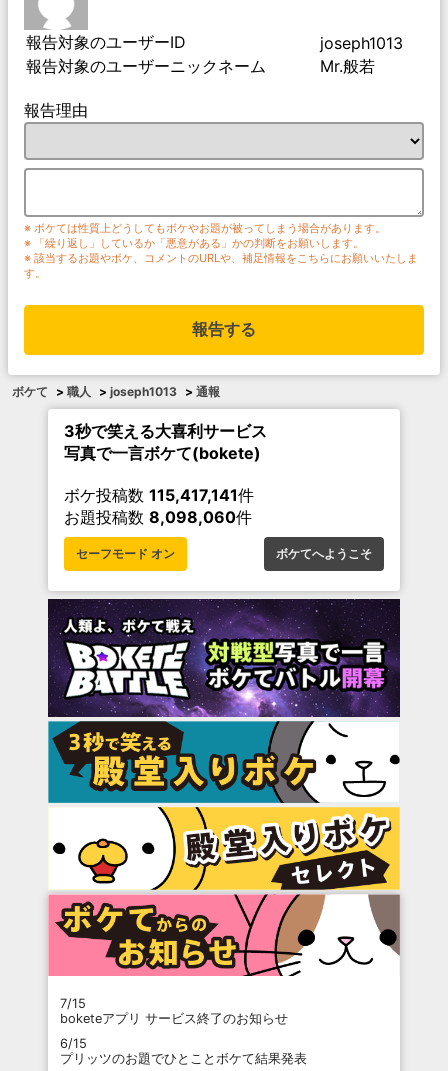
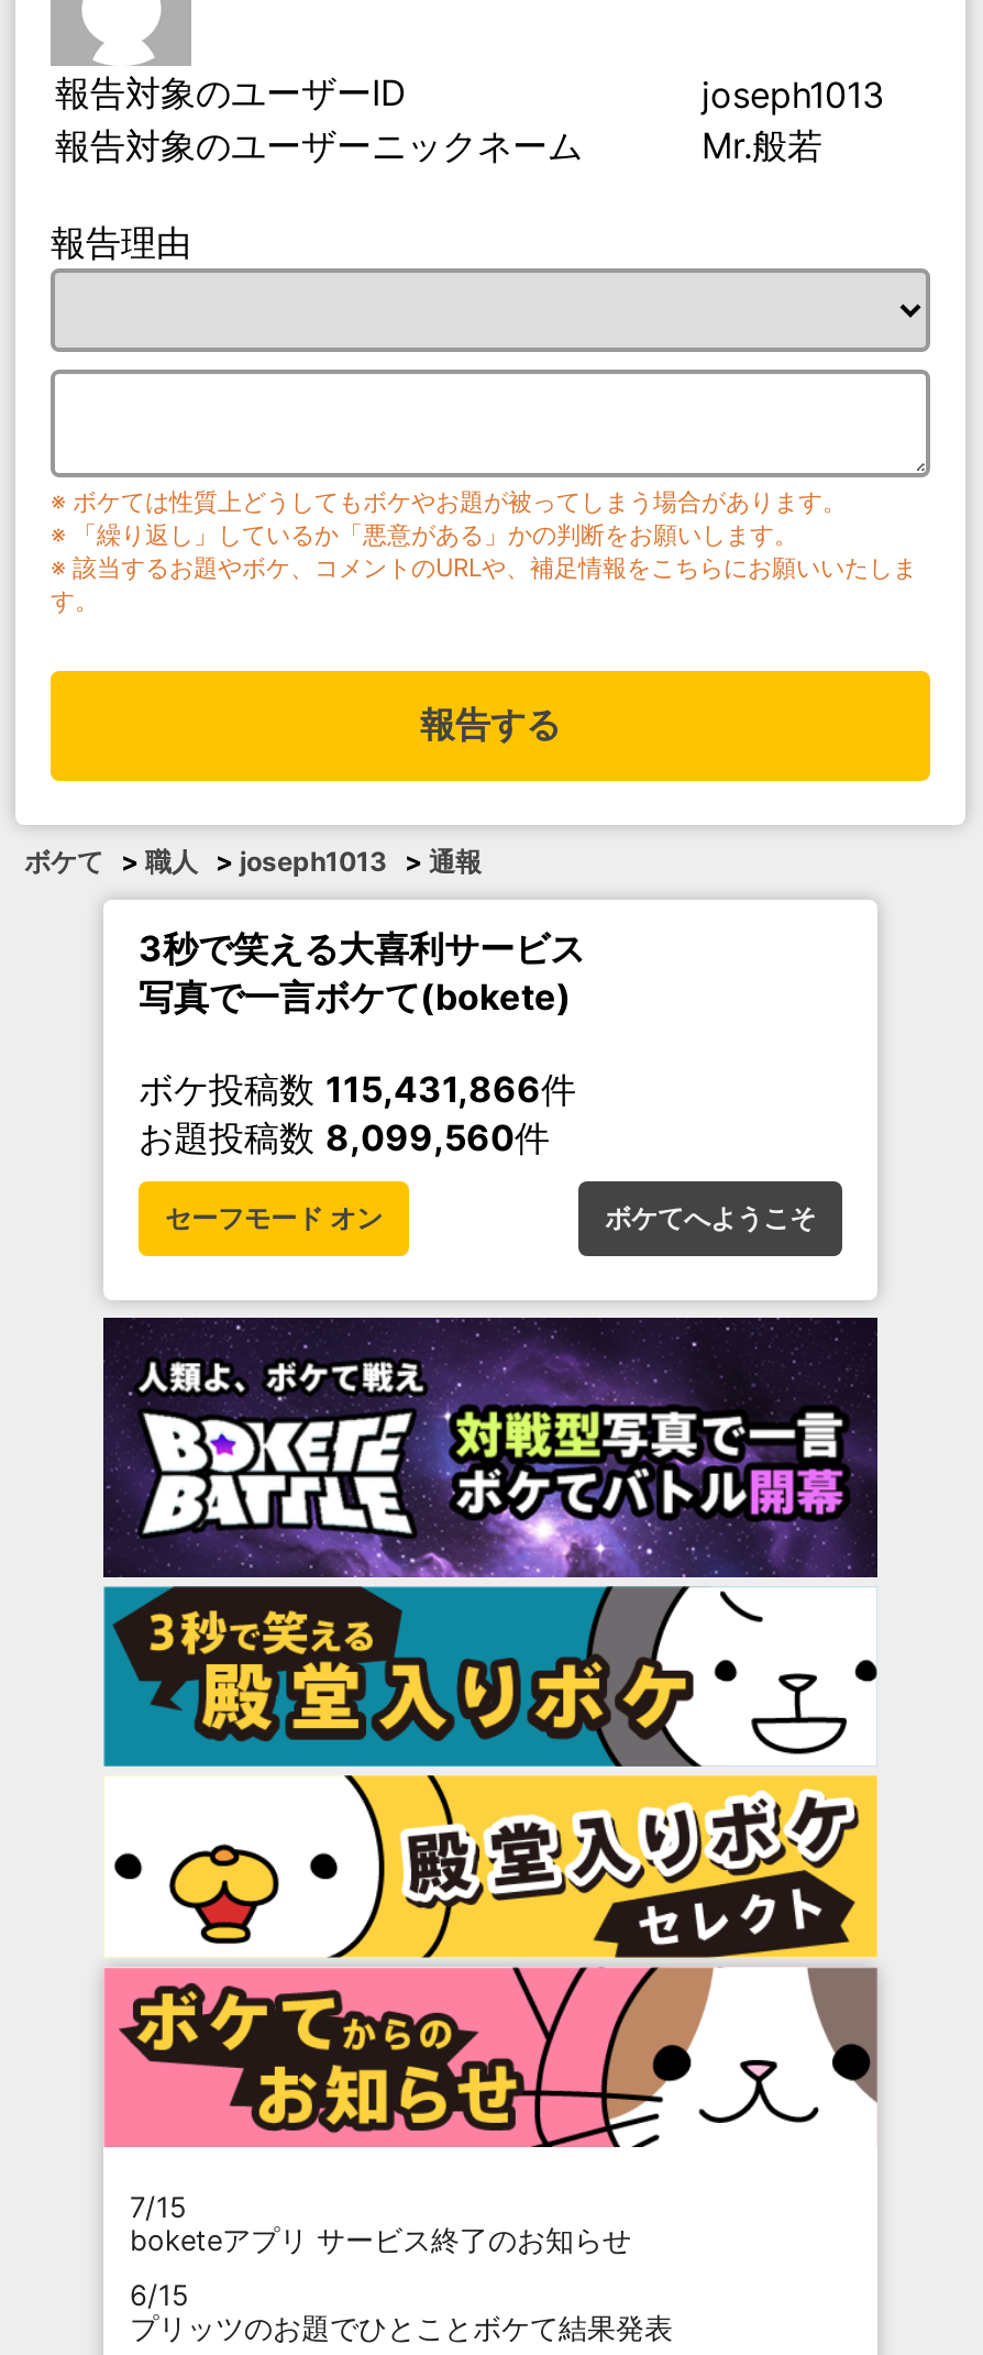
[64,485,254,505] ボケ投稿数115,417,141件 -> [139,1067,576,1111] ボケ投稿数115,431,866件
[64,507,252,527] お題投稿数8,098,060件 -> [139,1116,550,1160] お題投稿数8,099,560件

